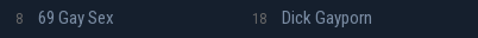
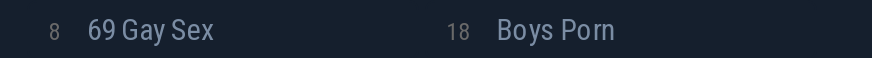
[278,7,372,29] Dick Gayporn -> [491,13,615,49] Boys Porn

